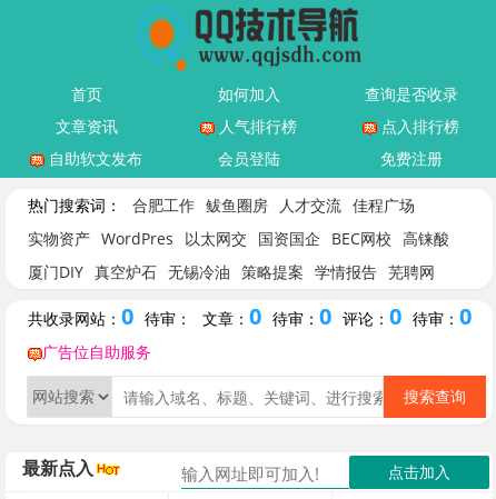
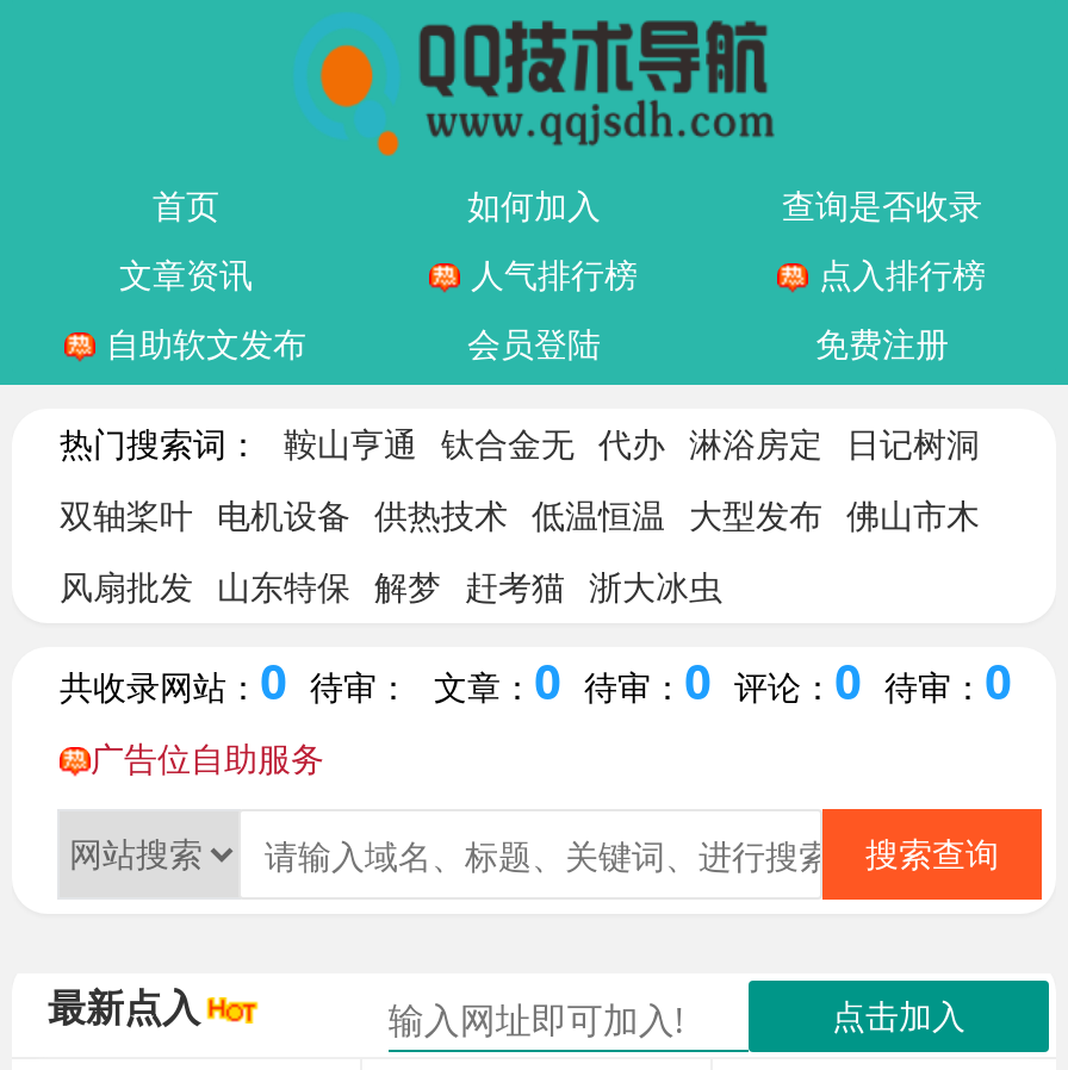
[28,194,415,216] 热门搜索词： 合肥工作 鲅鱼圈房 人才交流 佳程广场 -> [60,421,980,466] 热门搜索词： 鞍山亨通 钛合金无 代办 淋浴房定 日记树洞
[28,228,449,249] 实物资产 WordPres 以太网交 国资国企 BEC网校 高铼酸 -> [60,492,980,537] 双轴桨叶 电机设备 供热技术 低温恒温 大型发布 佛山市木
[28,261,435,282] 厦门DIY 真空炉石 无锡冷油 策略提案 学情报告 芜聘网 -> [60,564,722,609] 风扇批发 山东特保 解梦 赶考猫 浙大冰虫

